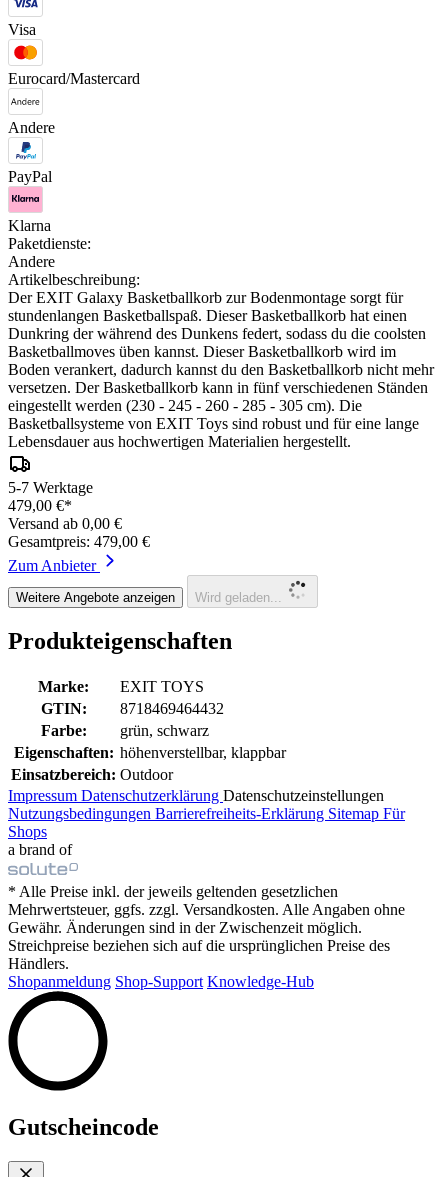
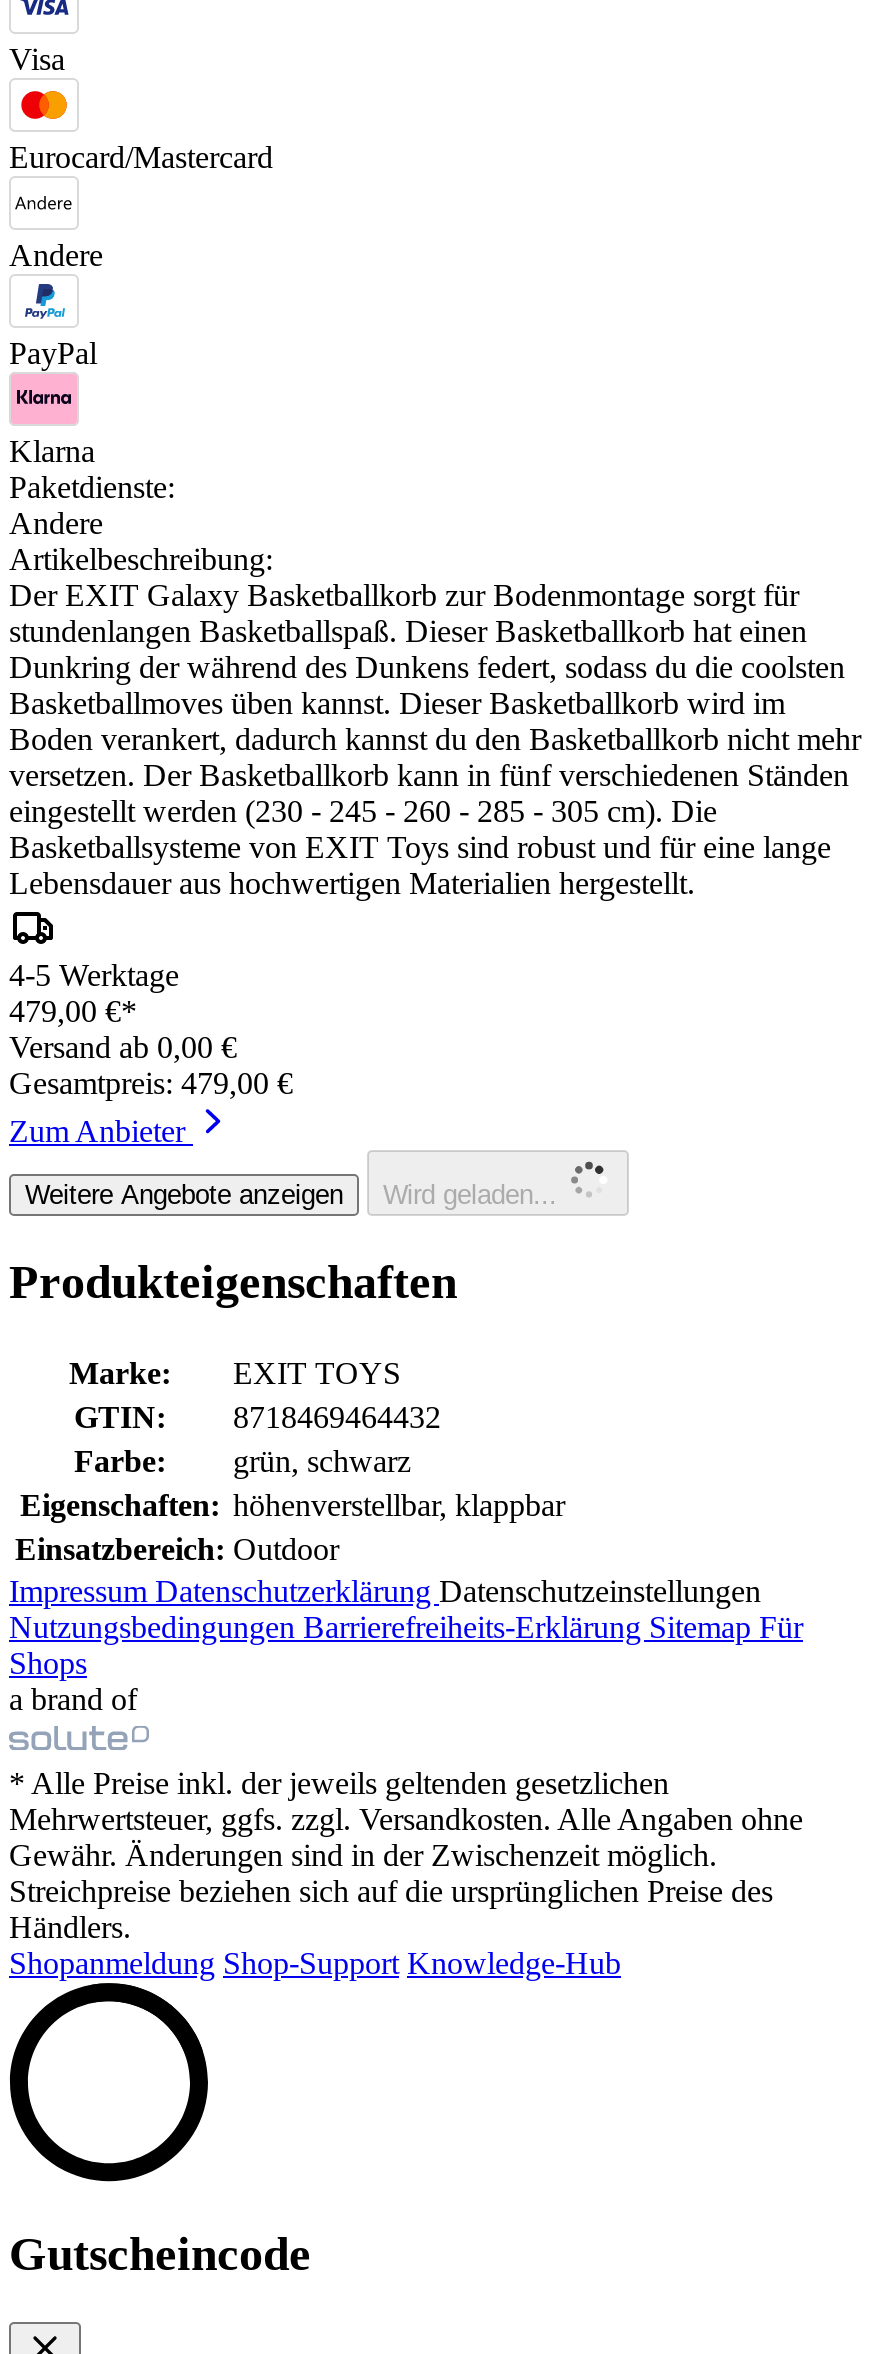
[8,479,93,496] 5-7 Werktage -> [9,957,179,991] 4-5 Werktage

